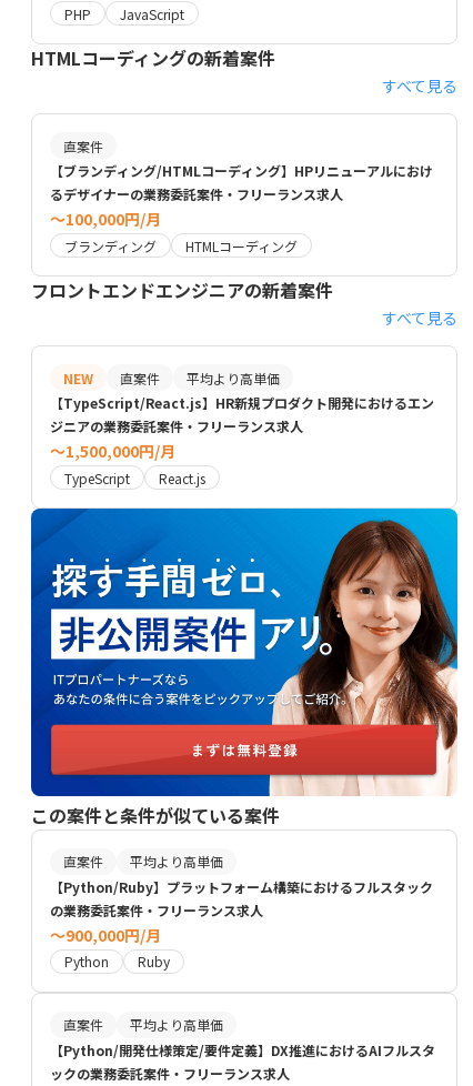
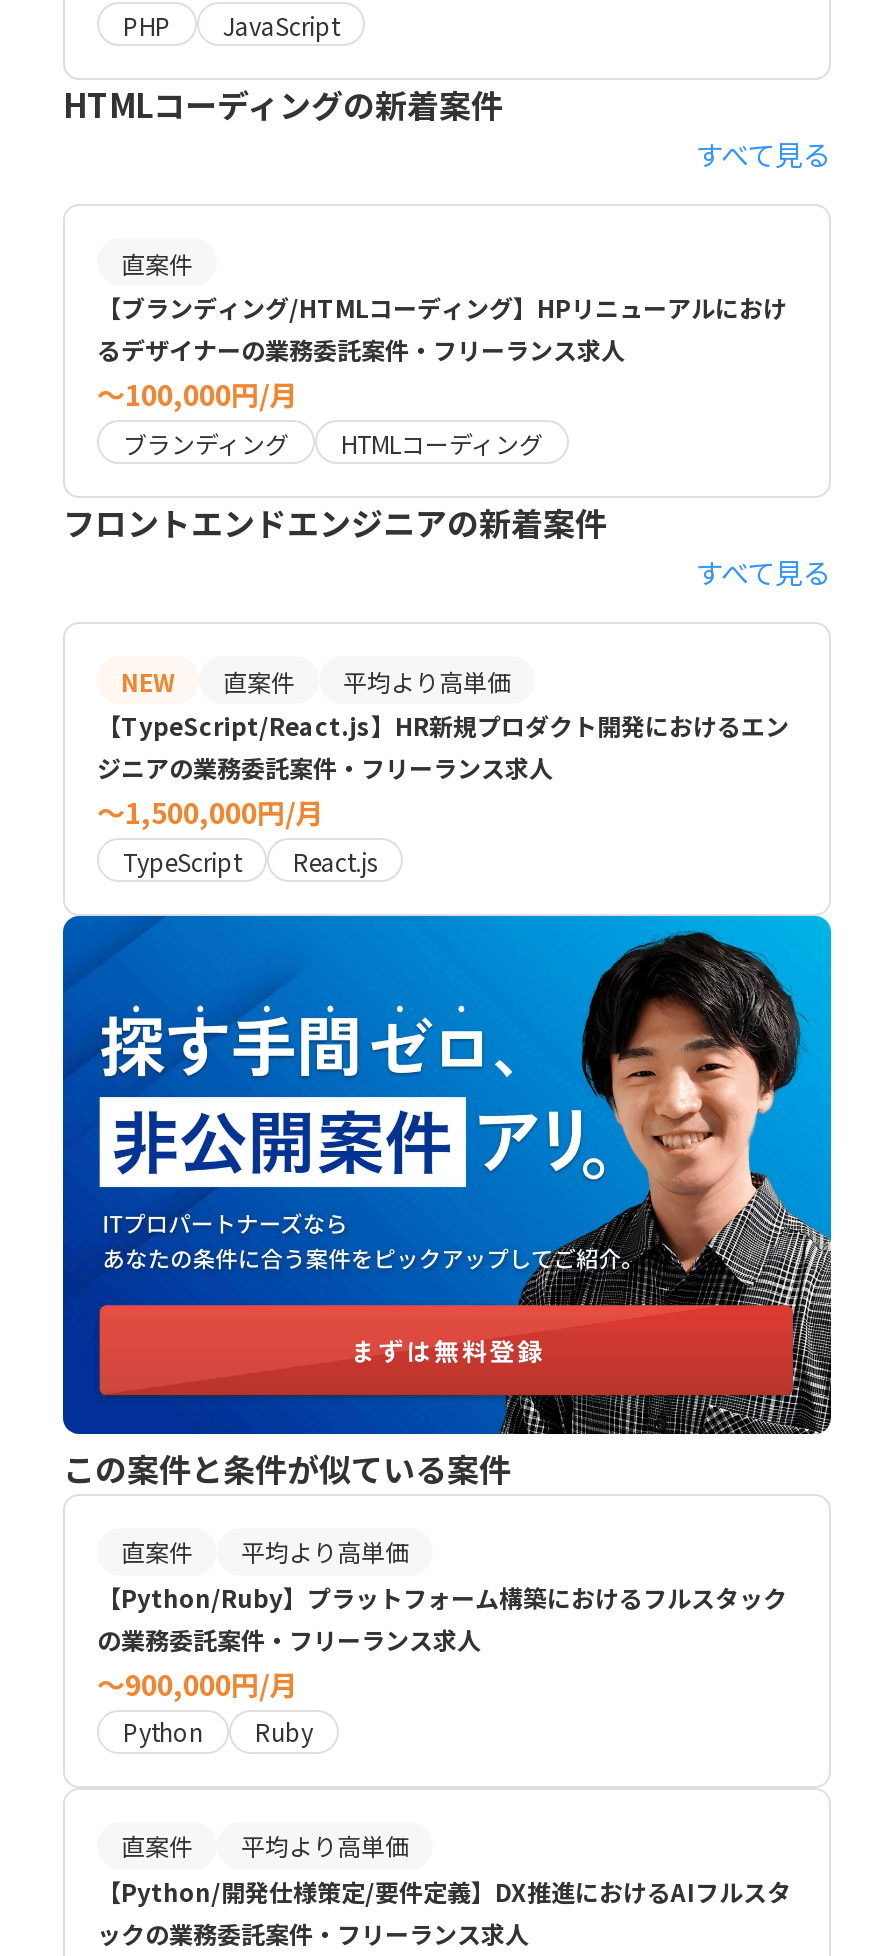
[268,517,459,796] [image] -> [491,930,833,1436] [image]

